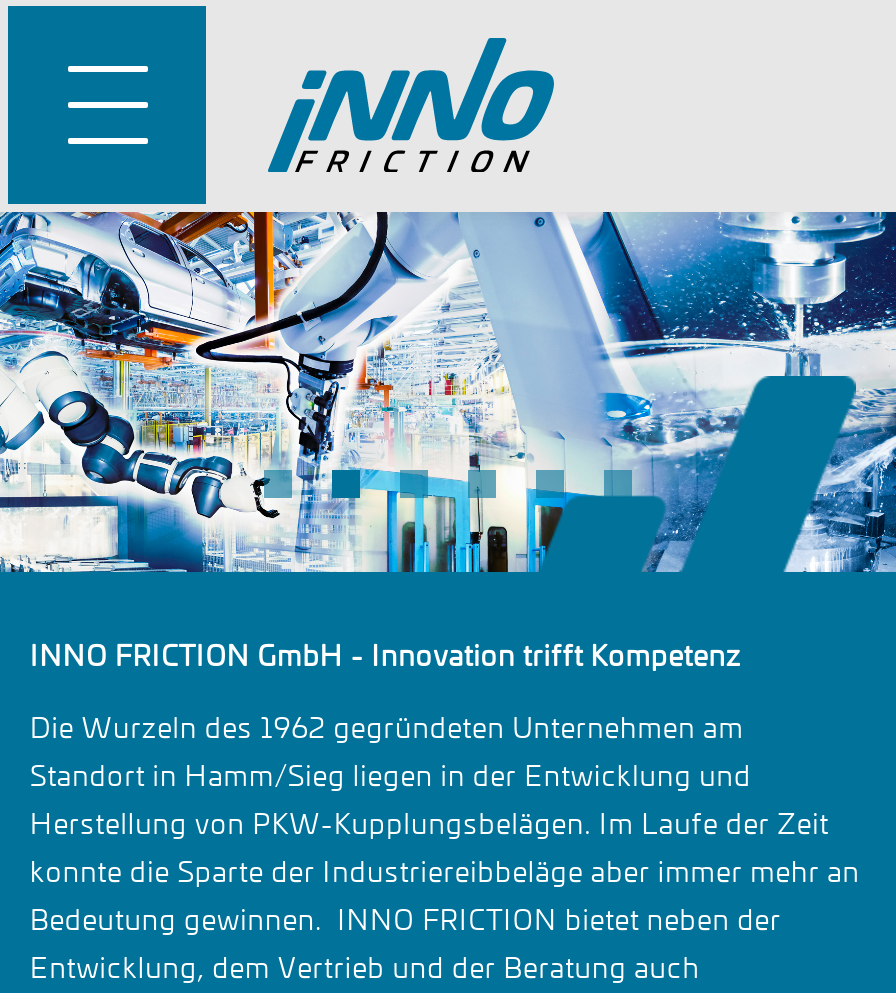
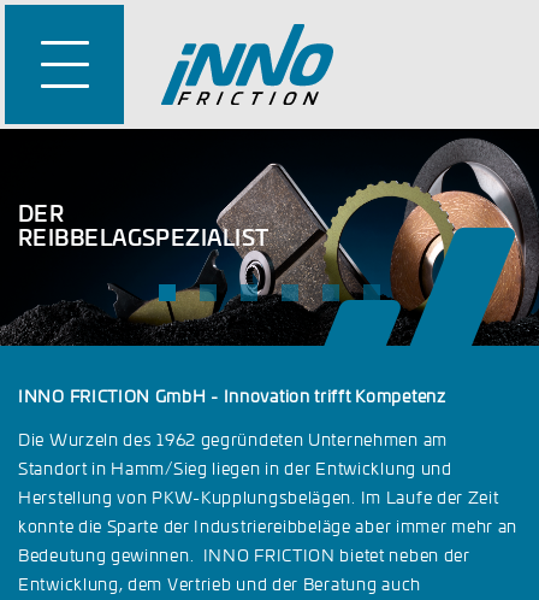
none -> [18,200,269,251] DER | REIBBELAGSPEZIALIST
[6,210,890,574] [image] -> [4,128,535,347] [image]

